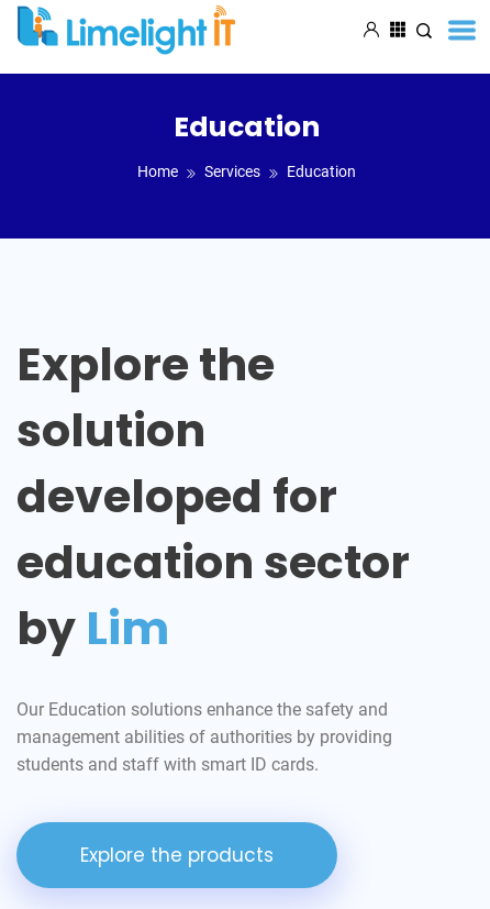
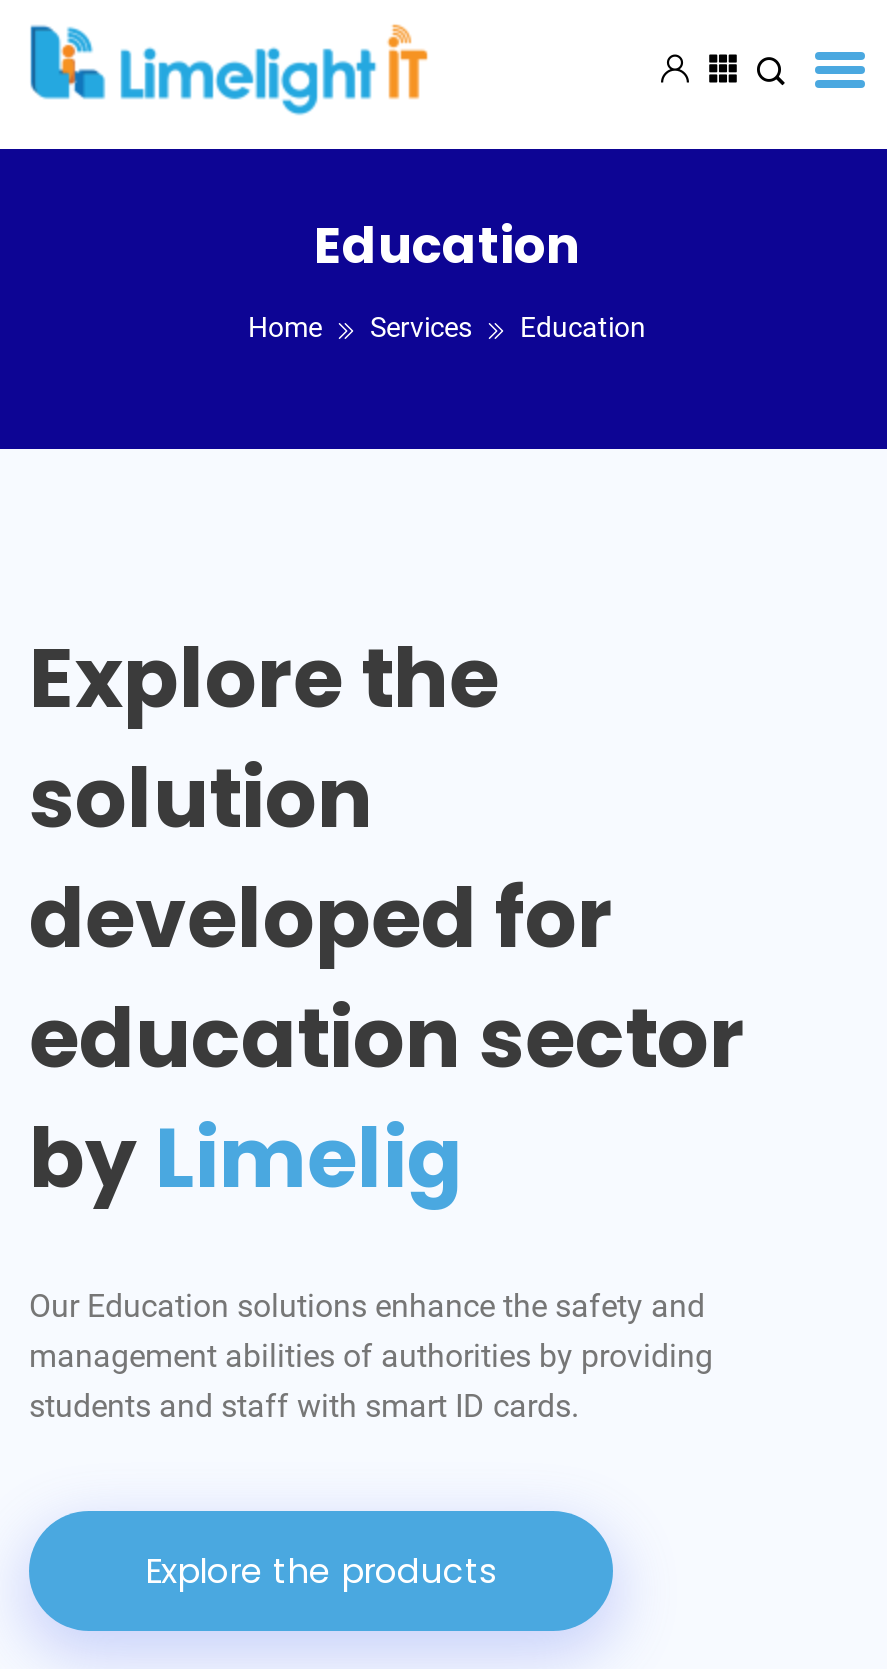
[16,597,169,659] by Lim -> [29,1101,519,1215] by Limeligh

